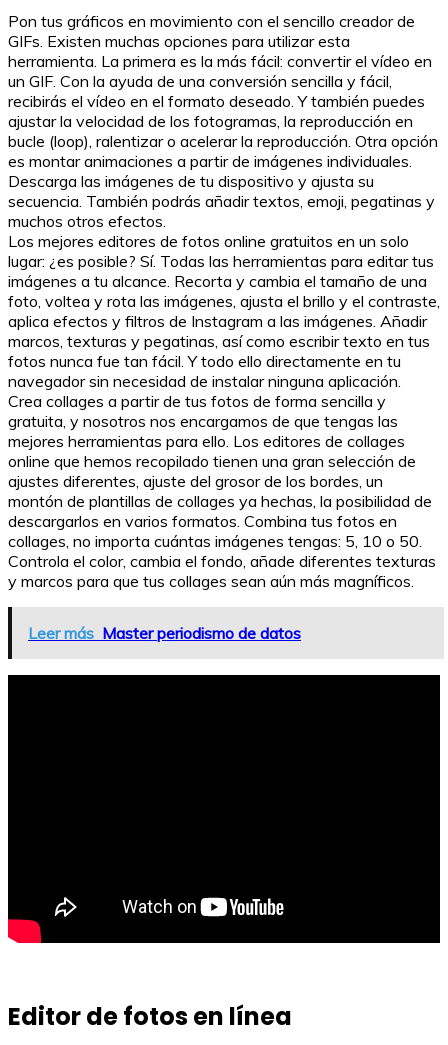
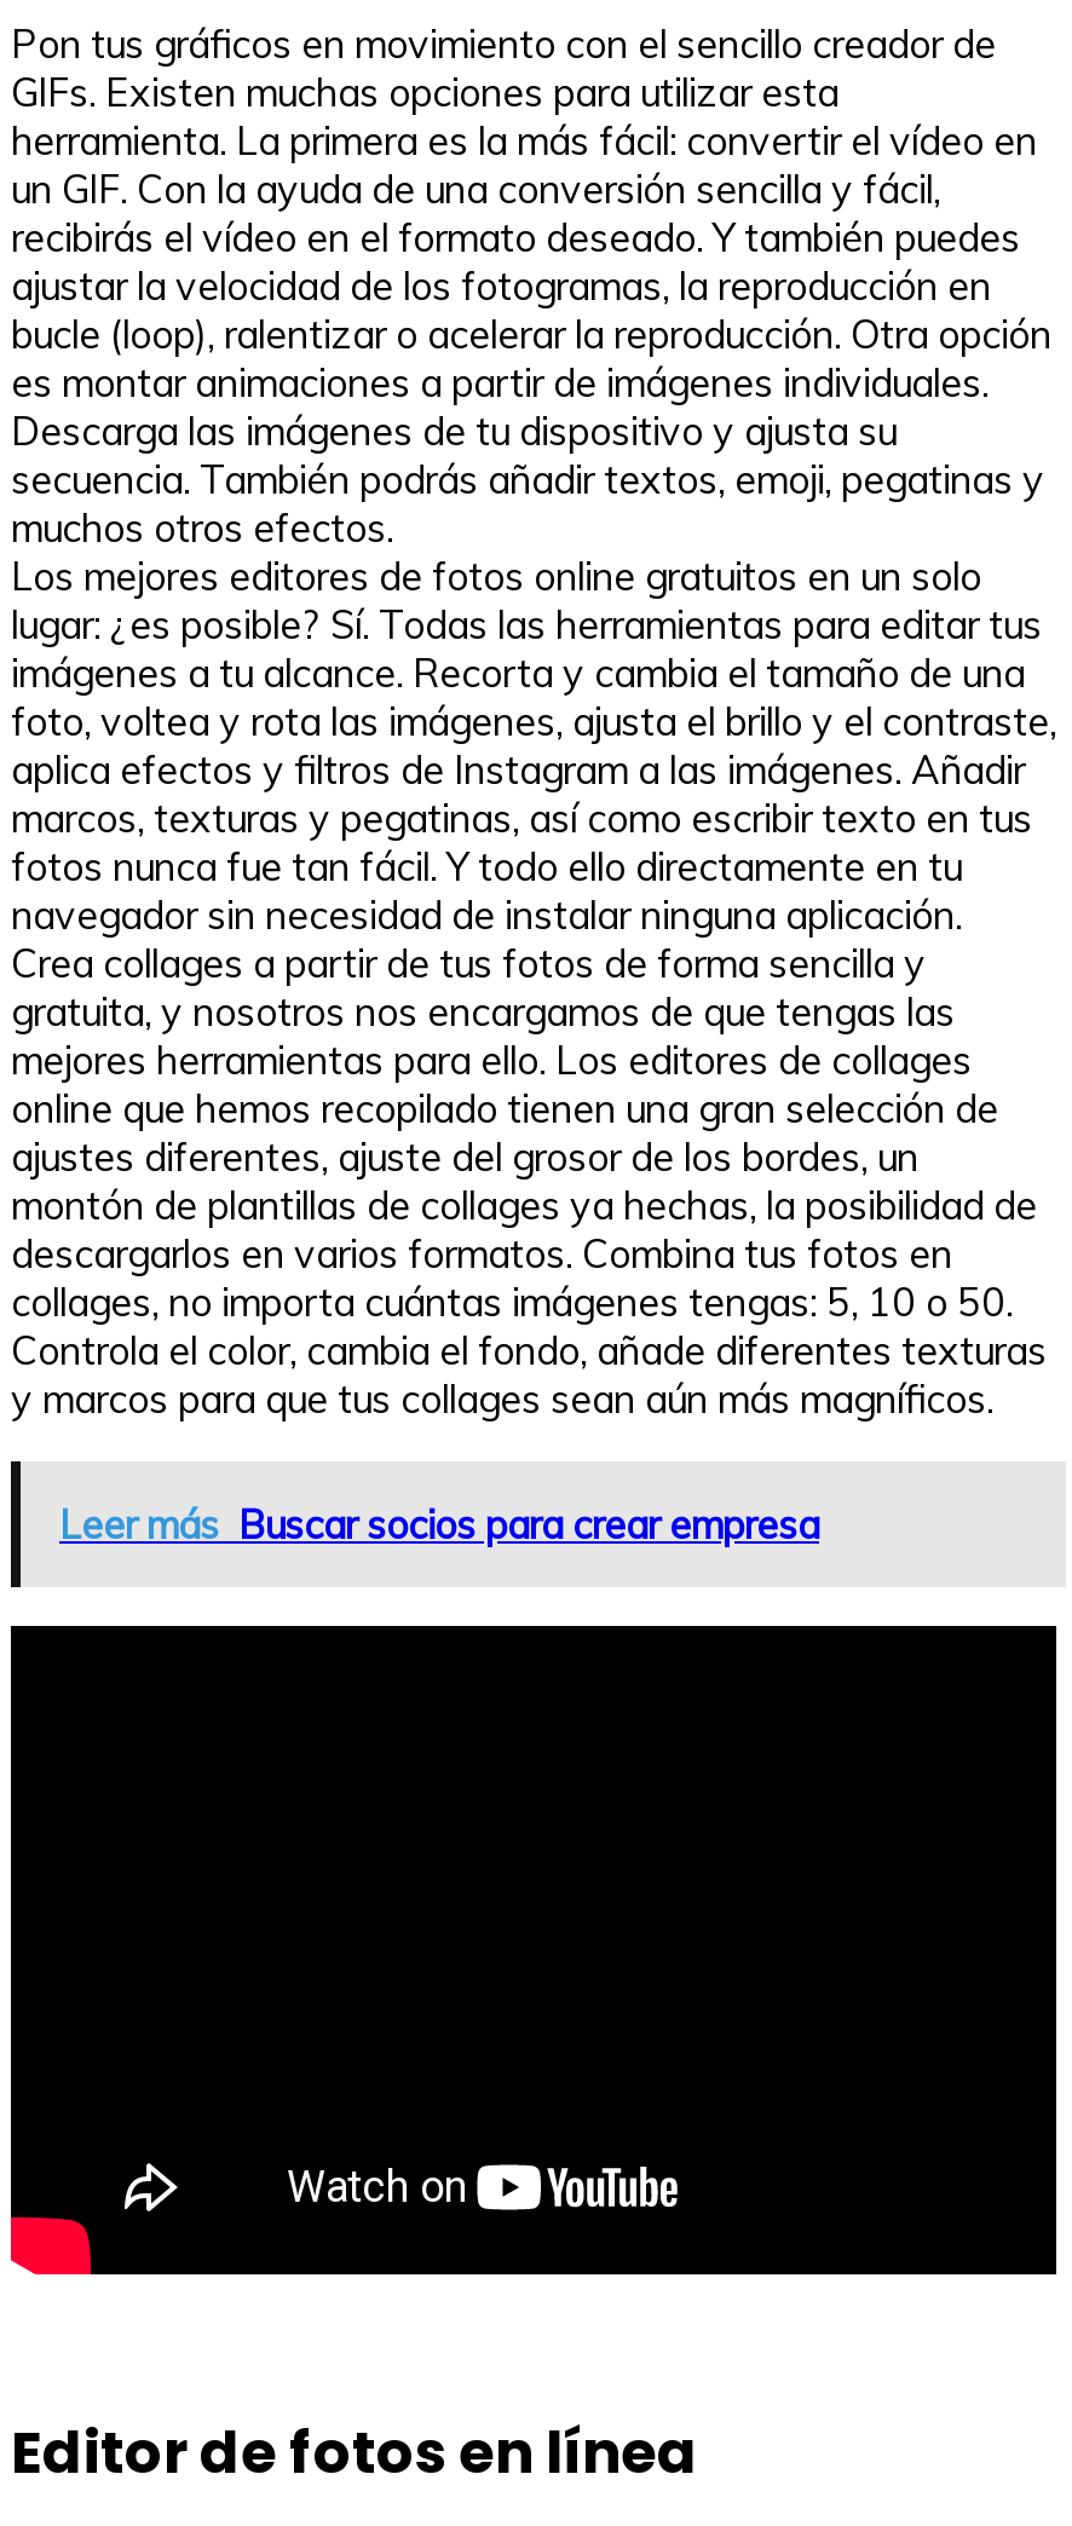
[28,623,301,643] Leer más Master periodismo de datos -> [59,1501,819,1549] Leer más Buscar socios para crear empresa

